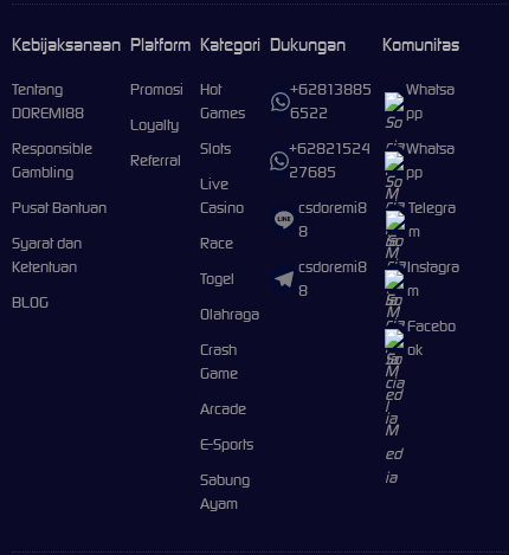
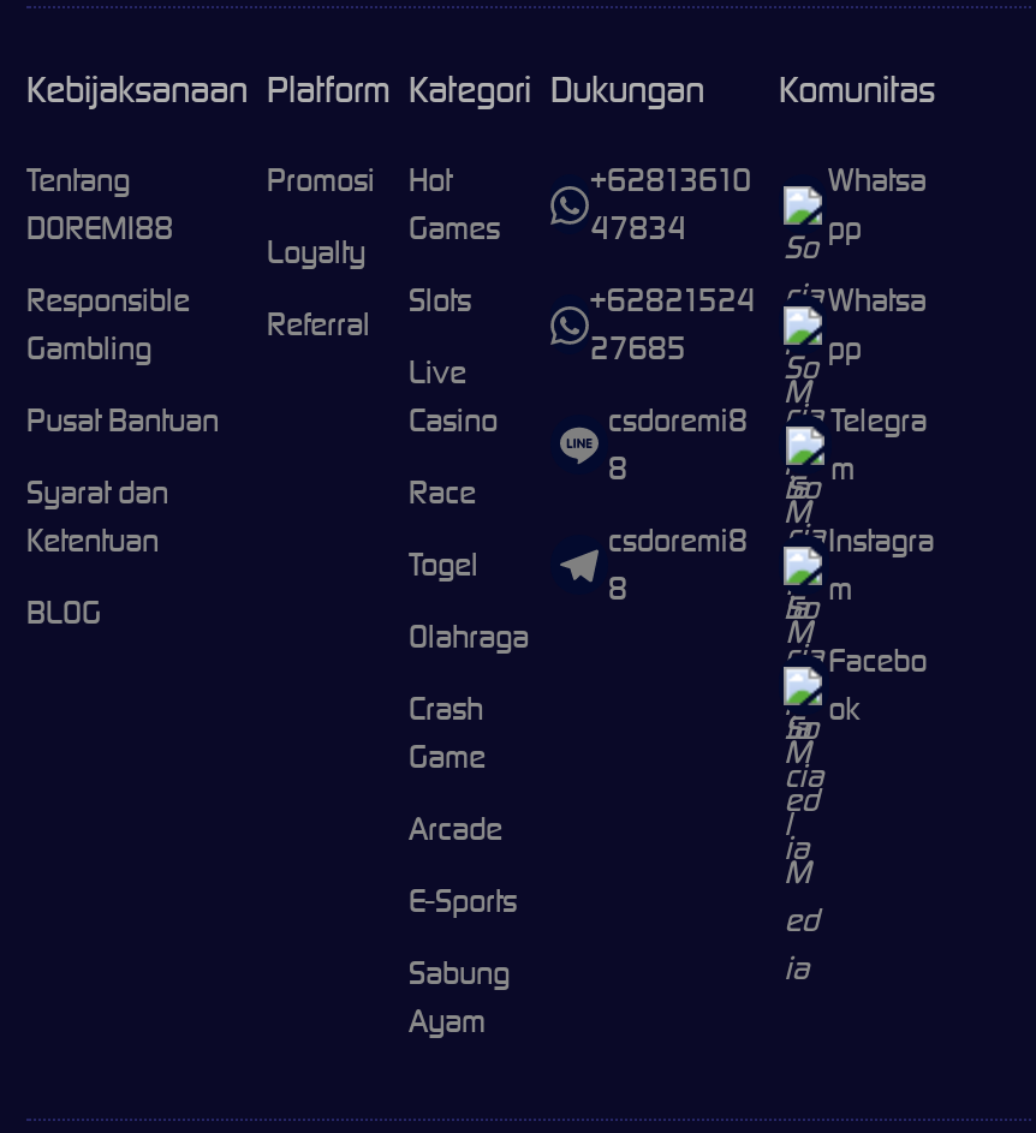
[290,79,455,99] +62813885 Whatsa -> [590,159,926,200] +62813610 Whatsa
[290,103,328,123] 6522 -> [590,207,686,248] 47834

